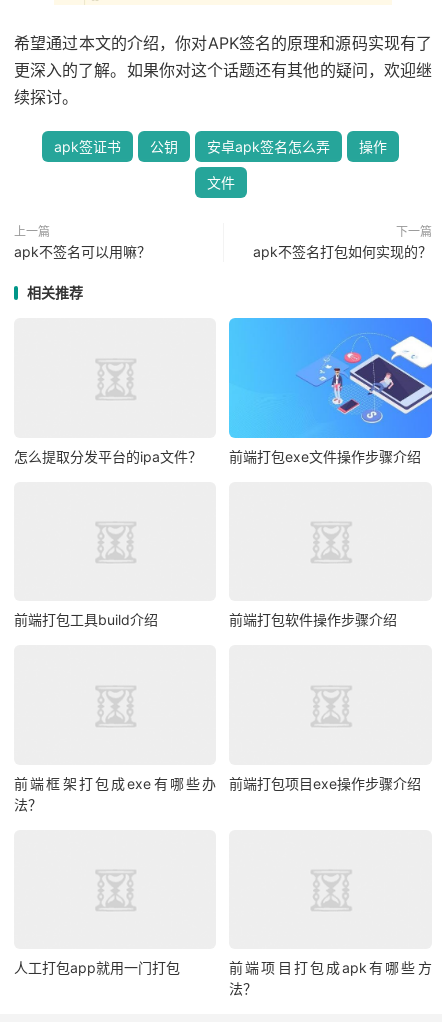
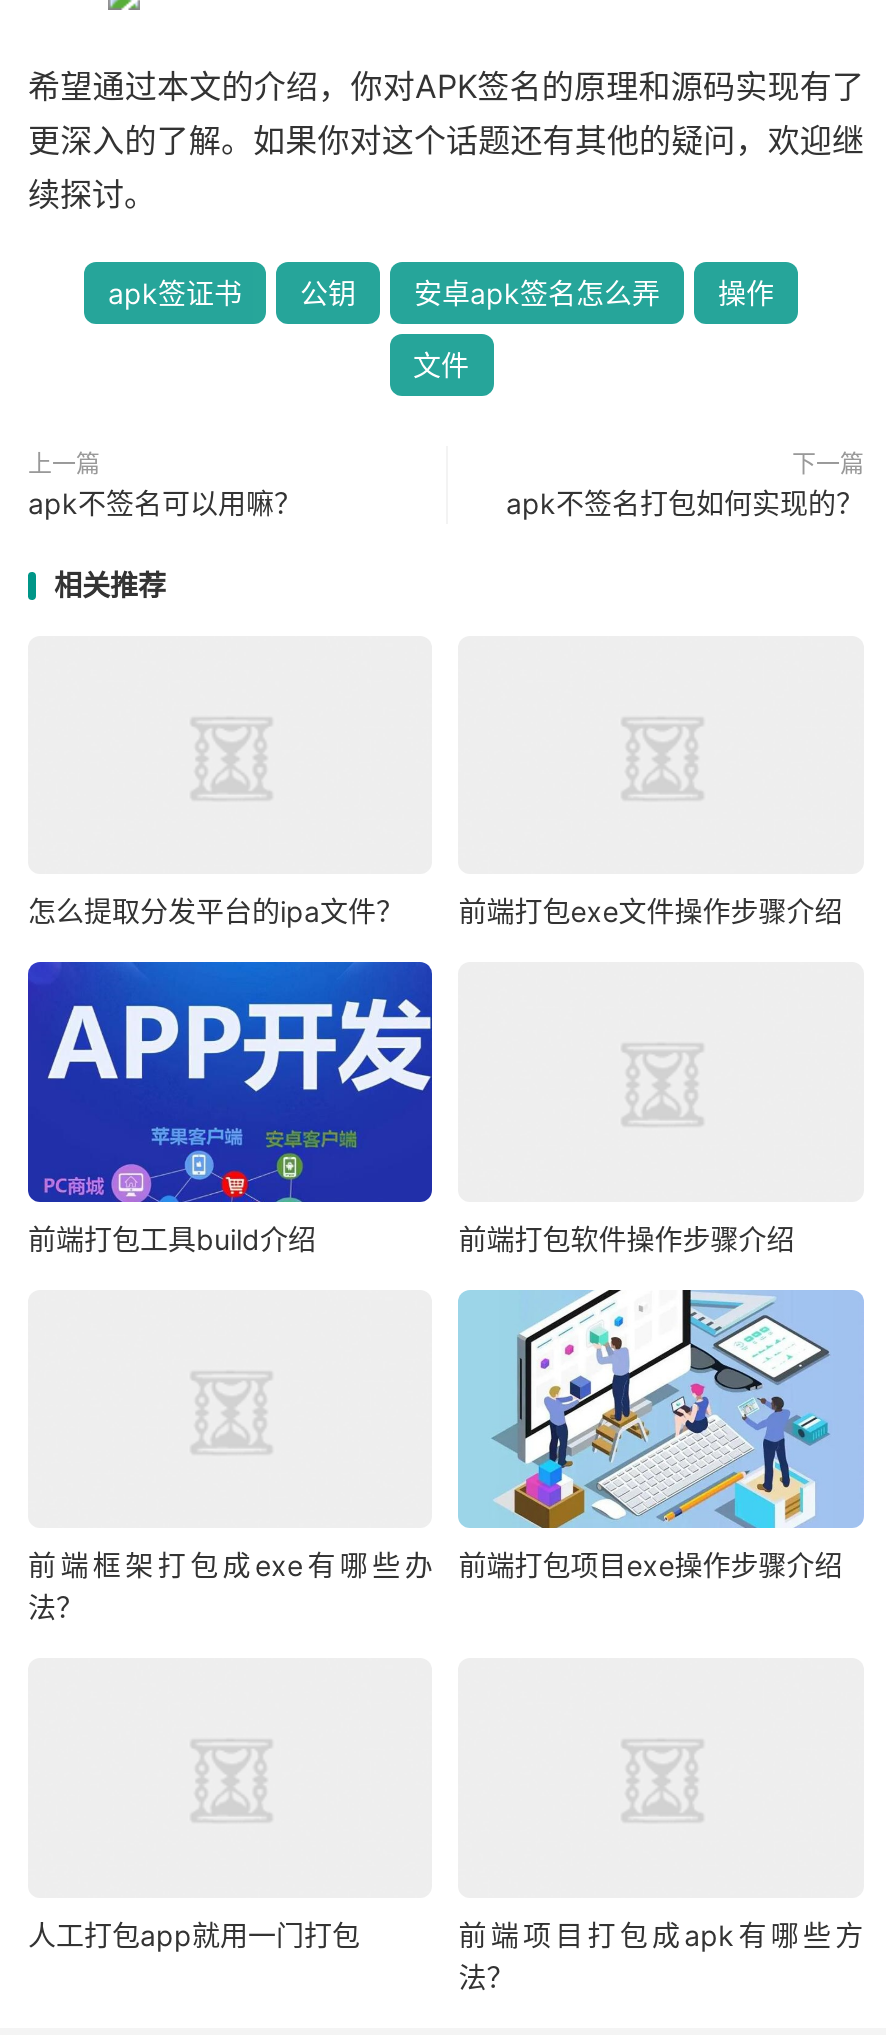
[228,317,433,439] [image] -> none
none -> [26,960,434,1204] [image]
none -> [458,1288,864,1530] [image]

